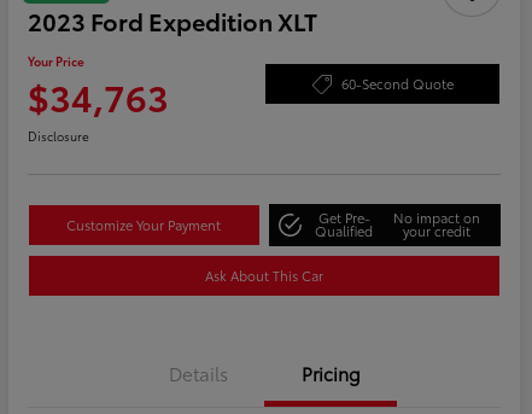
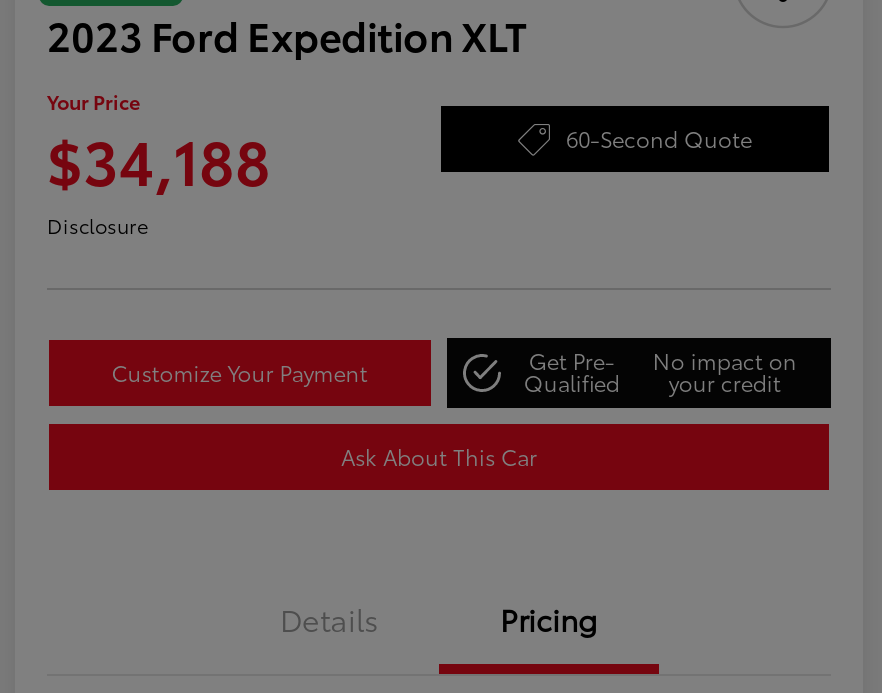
[28,70,169,122] $34,763 -> [47,116,271,202] $34,188

